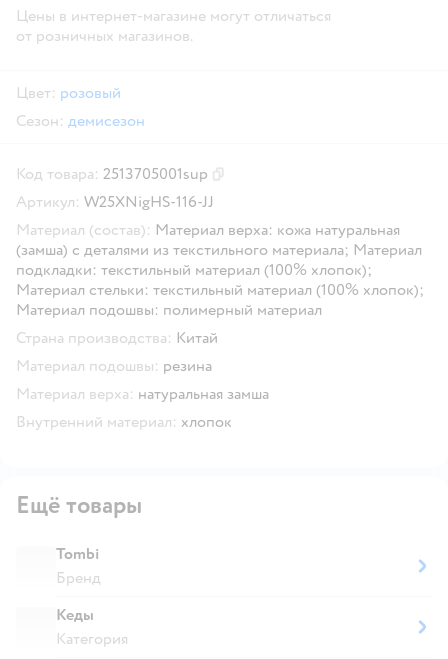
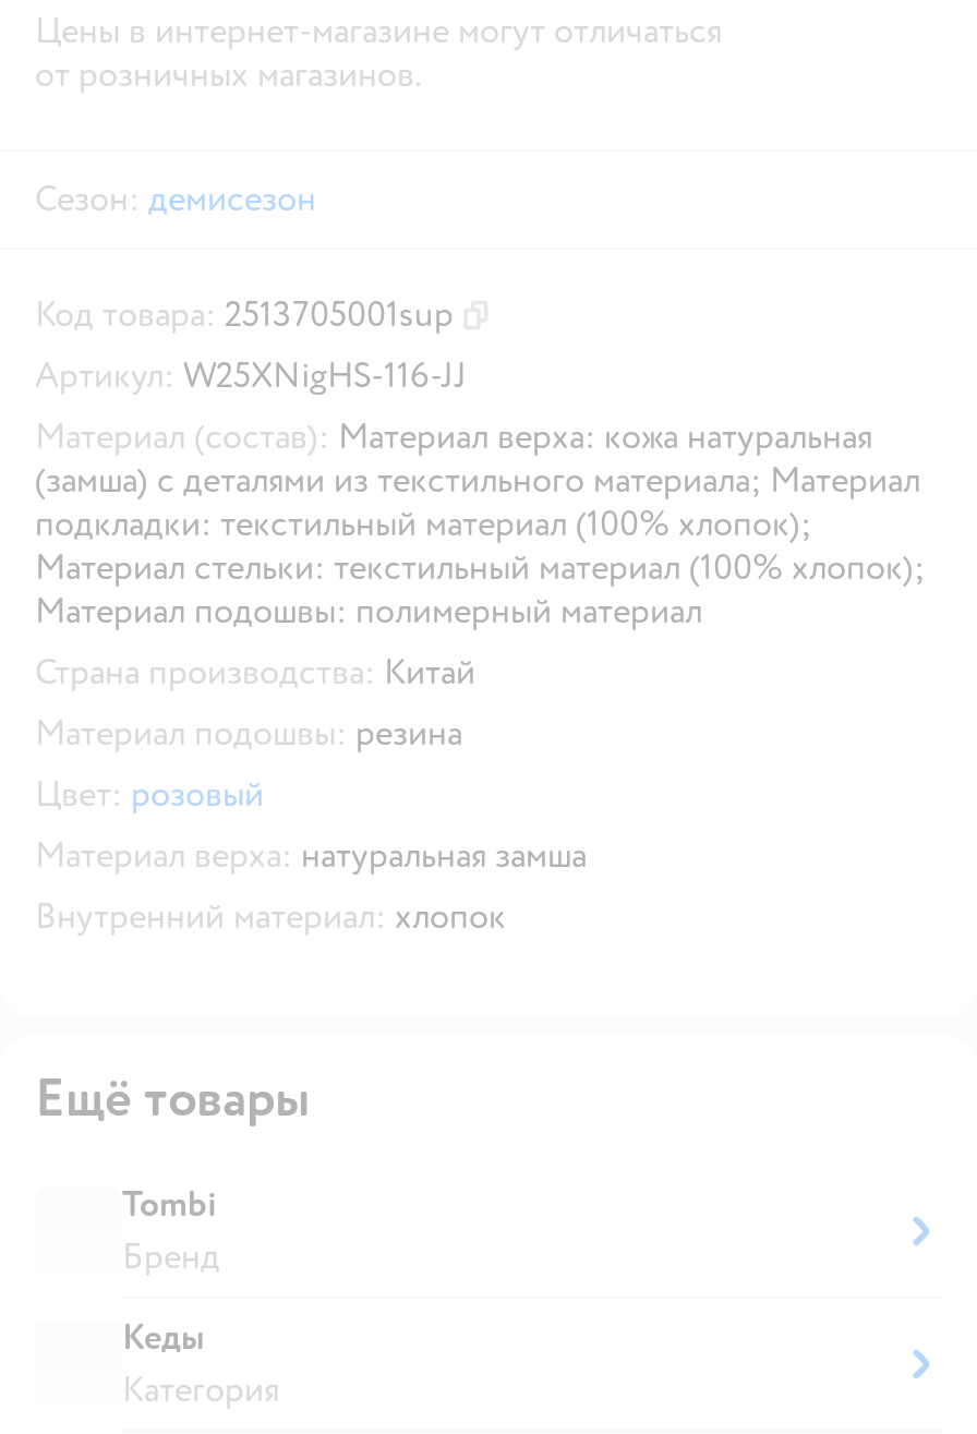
moved [16,83,121,103] -> [35,773,264,817]: Цвет: розовый
moved [16,111,424,376] -> [35,178,925,756]: Сезон: демисезон | Артикул: W25XNigHS-116-JJ | Материал (состав): Материал верха: кожа натуральная | ... | Страна производства: Китай | Материал подошвы: резина

